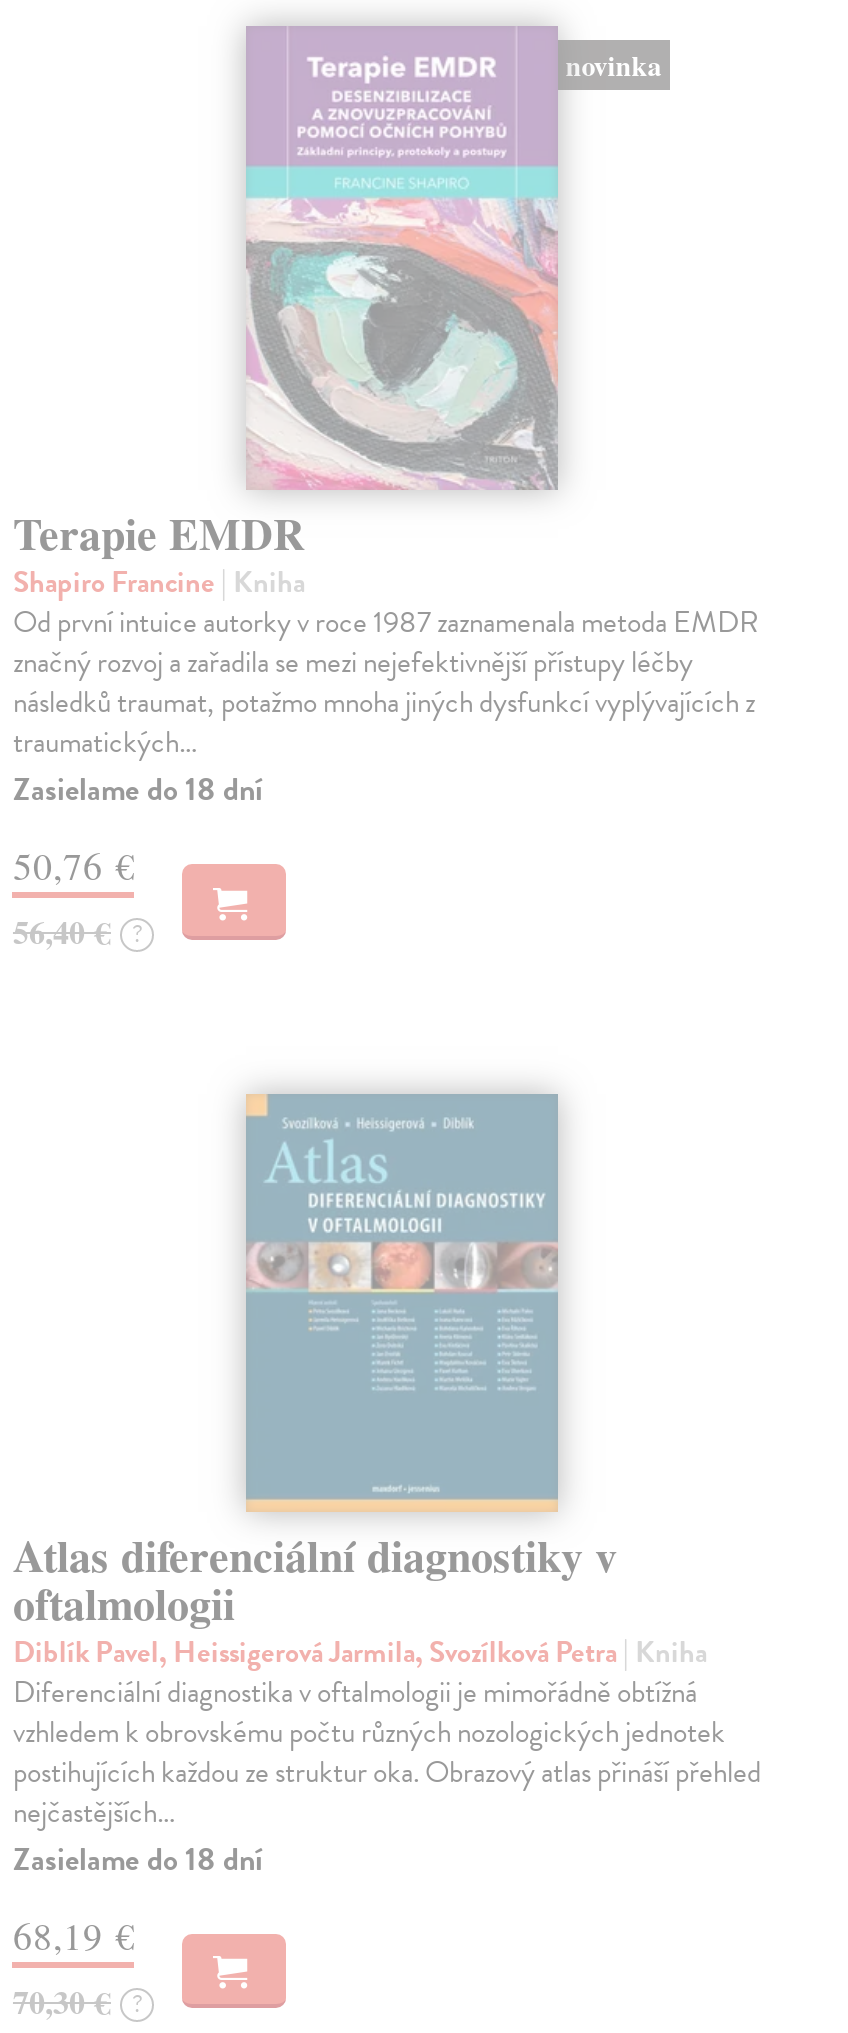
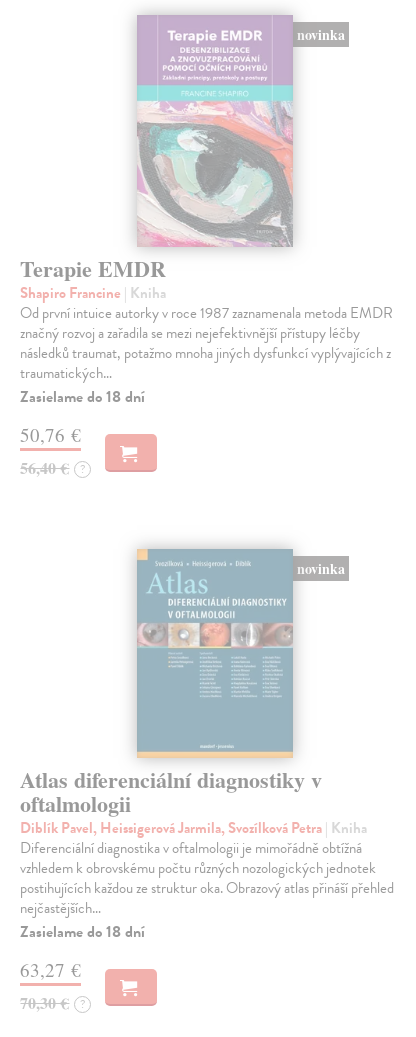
none -> [297,558,345,579] novinka
[13,1909,135,1959] 68,19 € -> [20,957,81,982] 63,27 €

